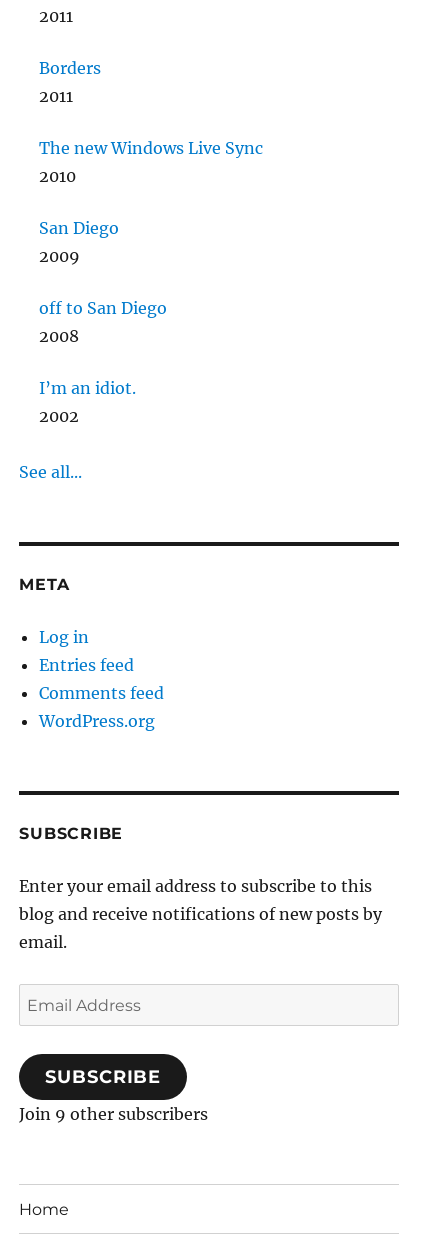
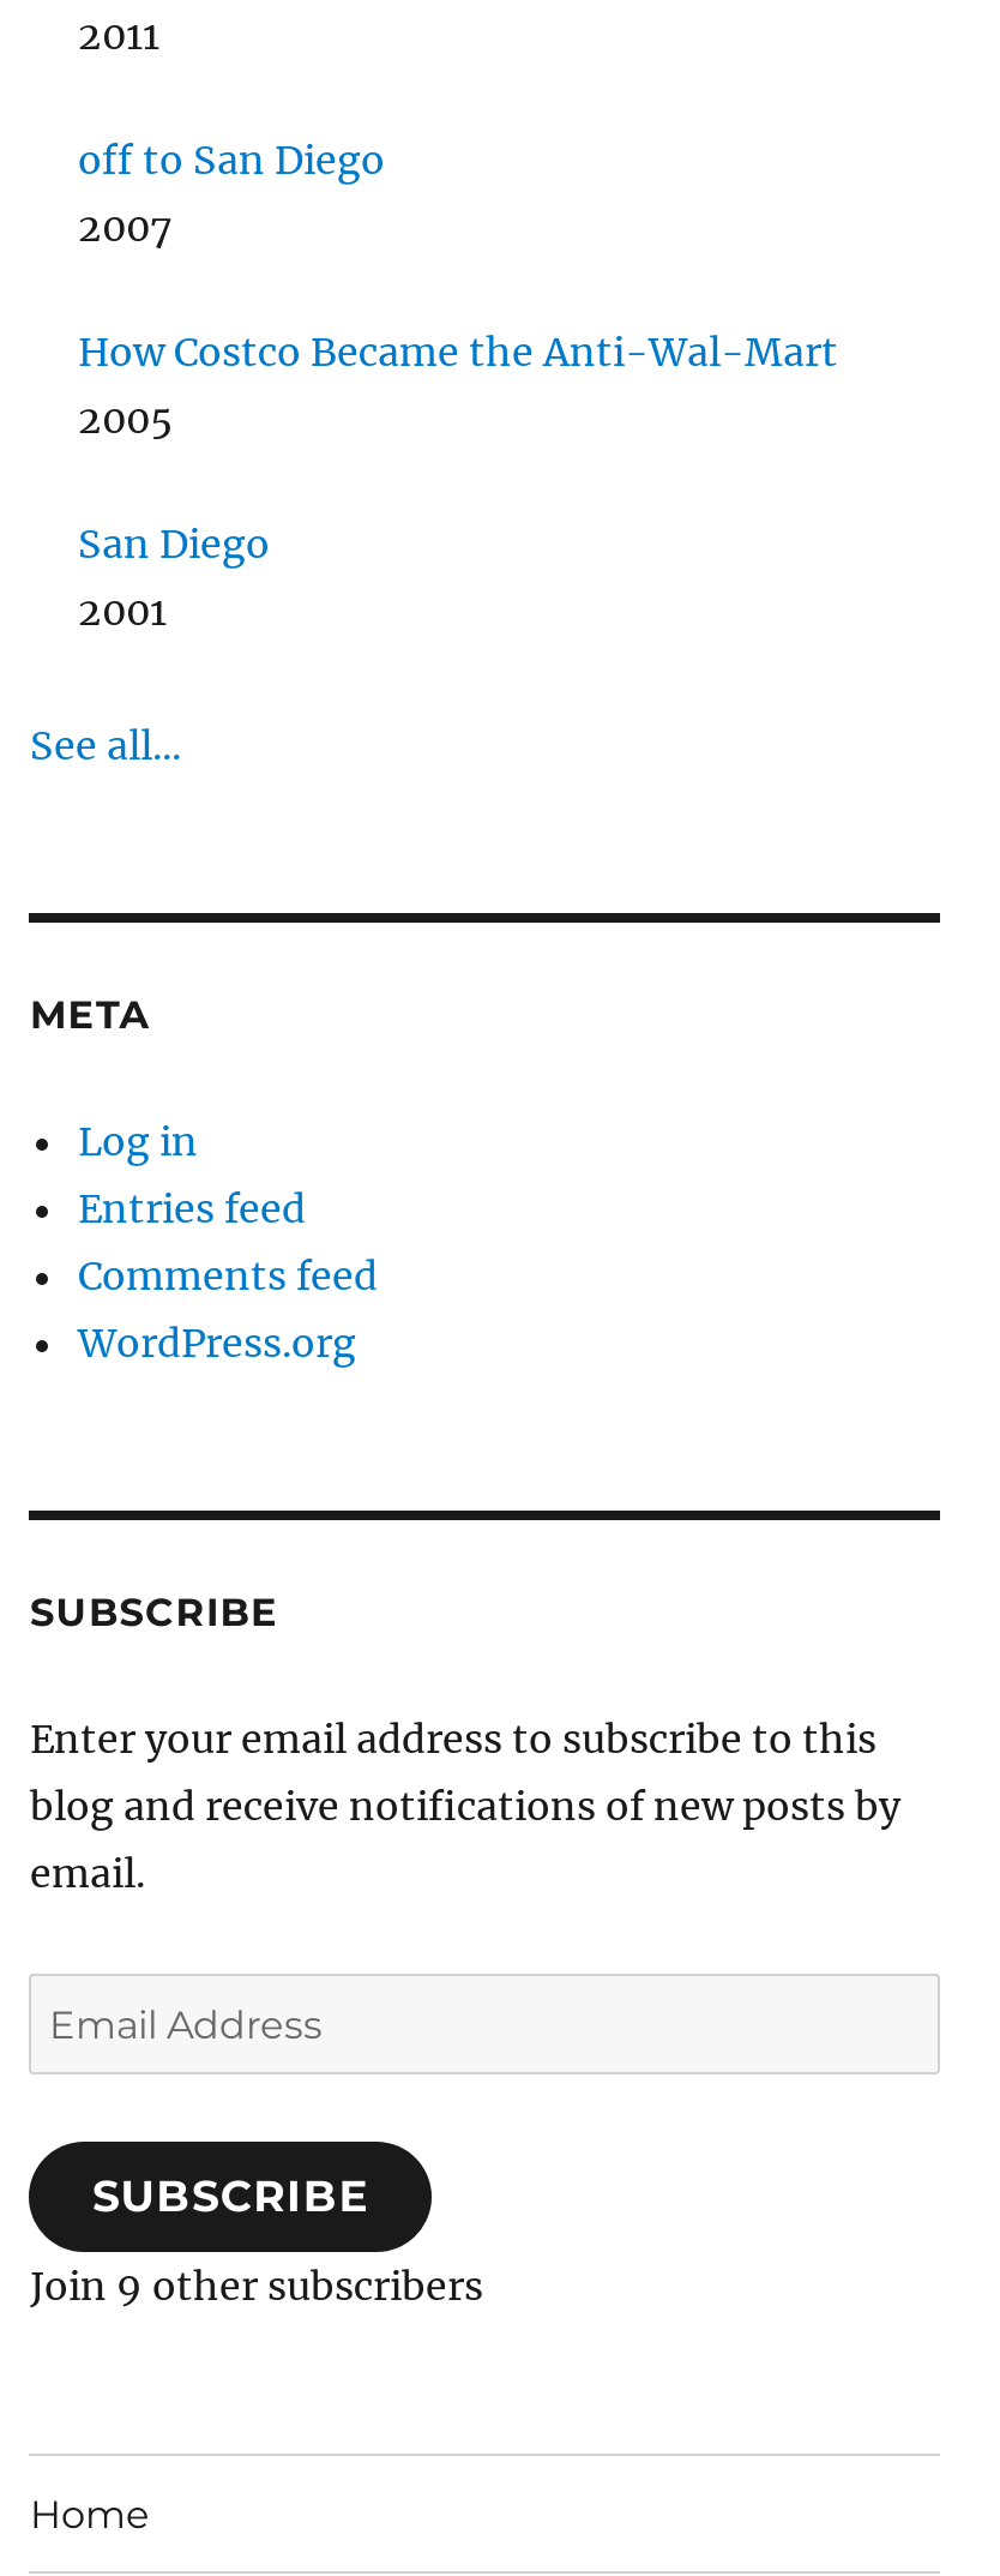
[39,58,101,106] Borders | 2011 -> [78,203,171,251] 2007
[39,138,263,186] The new Windows Live Sync | 2010 -> [78,328,838,443] How Costco Became the Anti-Wal-Mart | 2005
[39,246,136,426] 2009 | 2008 | I’m an idiot. | 2002 -> [78,587,167,635] 2001
moved [39,298,167,318] -> [78,136,385,184]: off to San Diego

